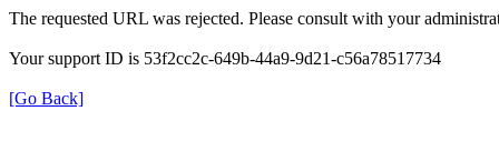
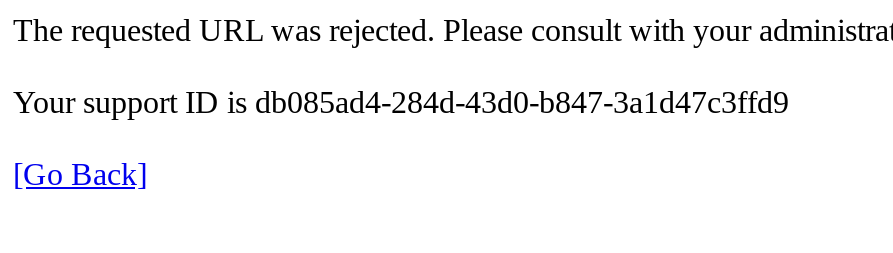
[9,49,441,68] Your support ID is 53f2cc2c-649b-44a9-9d21-c56a78517734 -> [13,85,789,119] Your support ID is db085ad4-284d-43d0-b847-3a1d47c3ffd9

